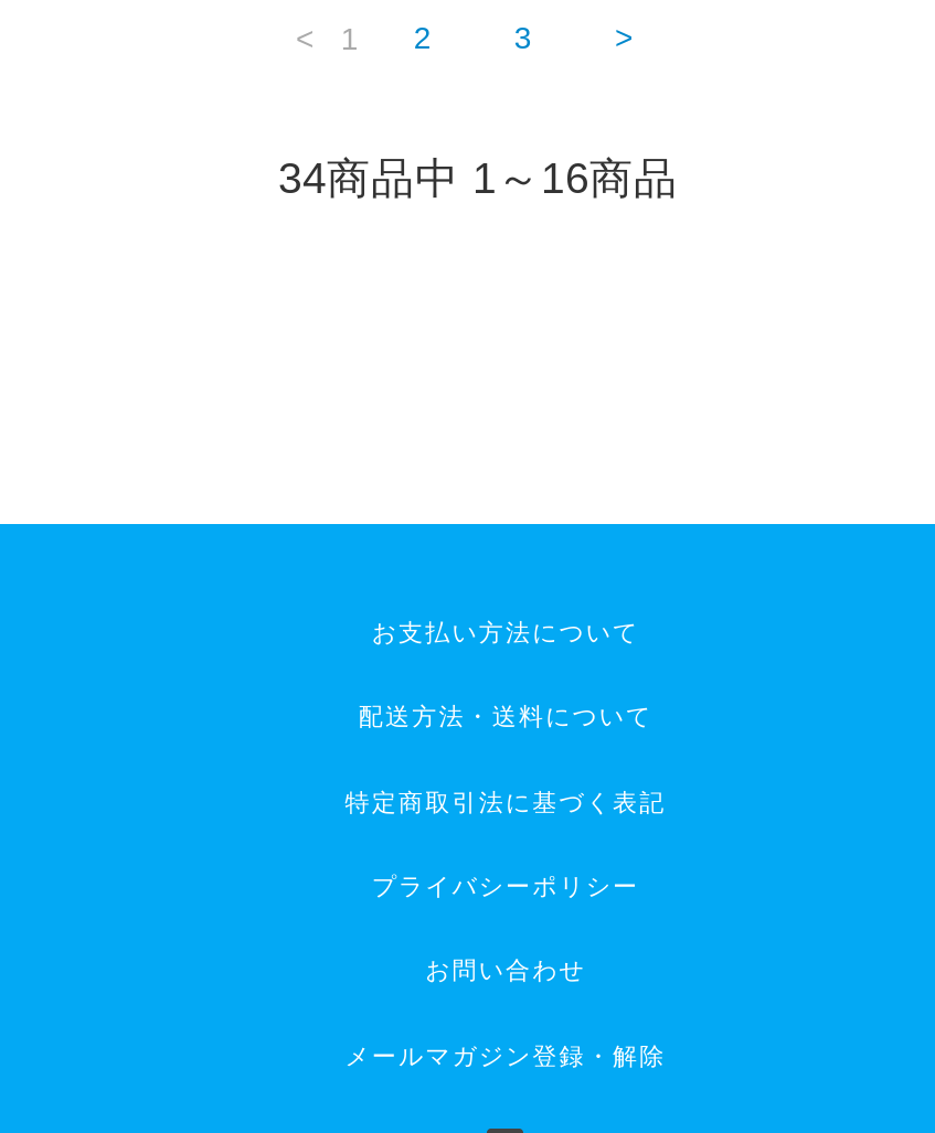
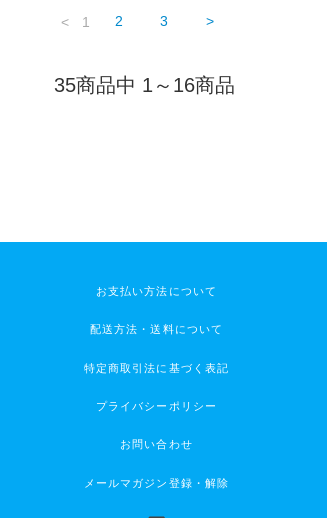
[278,153,678,201] 34商品中 1～16商品 -> [53,74,234,96] 35商品中 1～16商品

